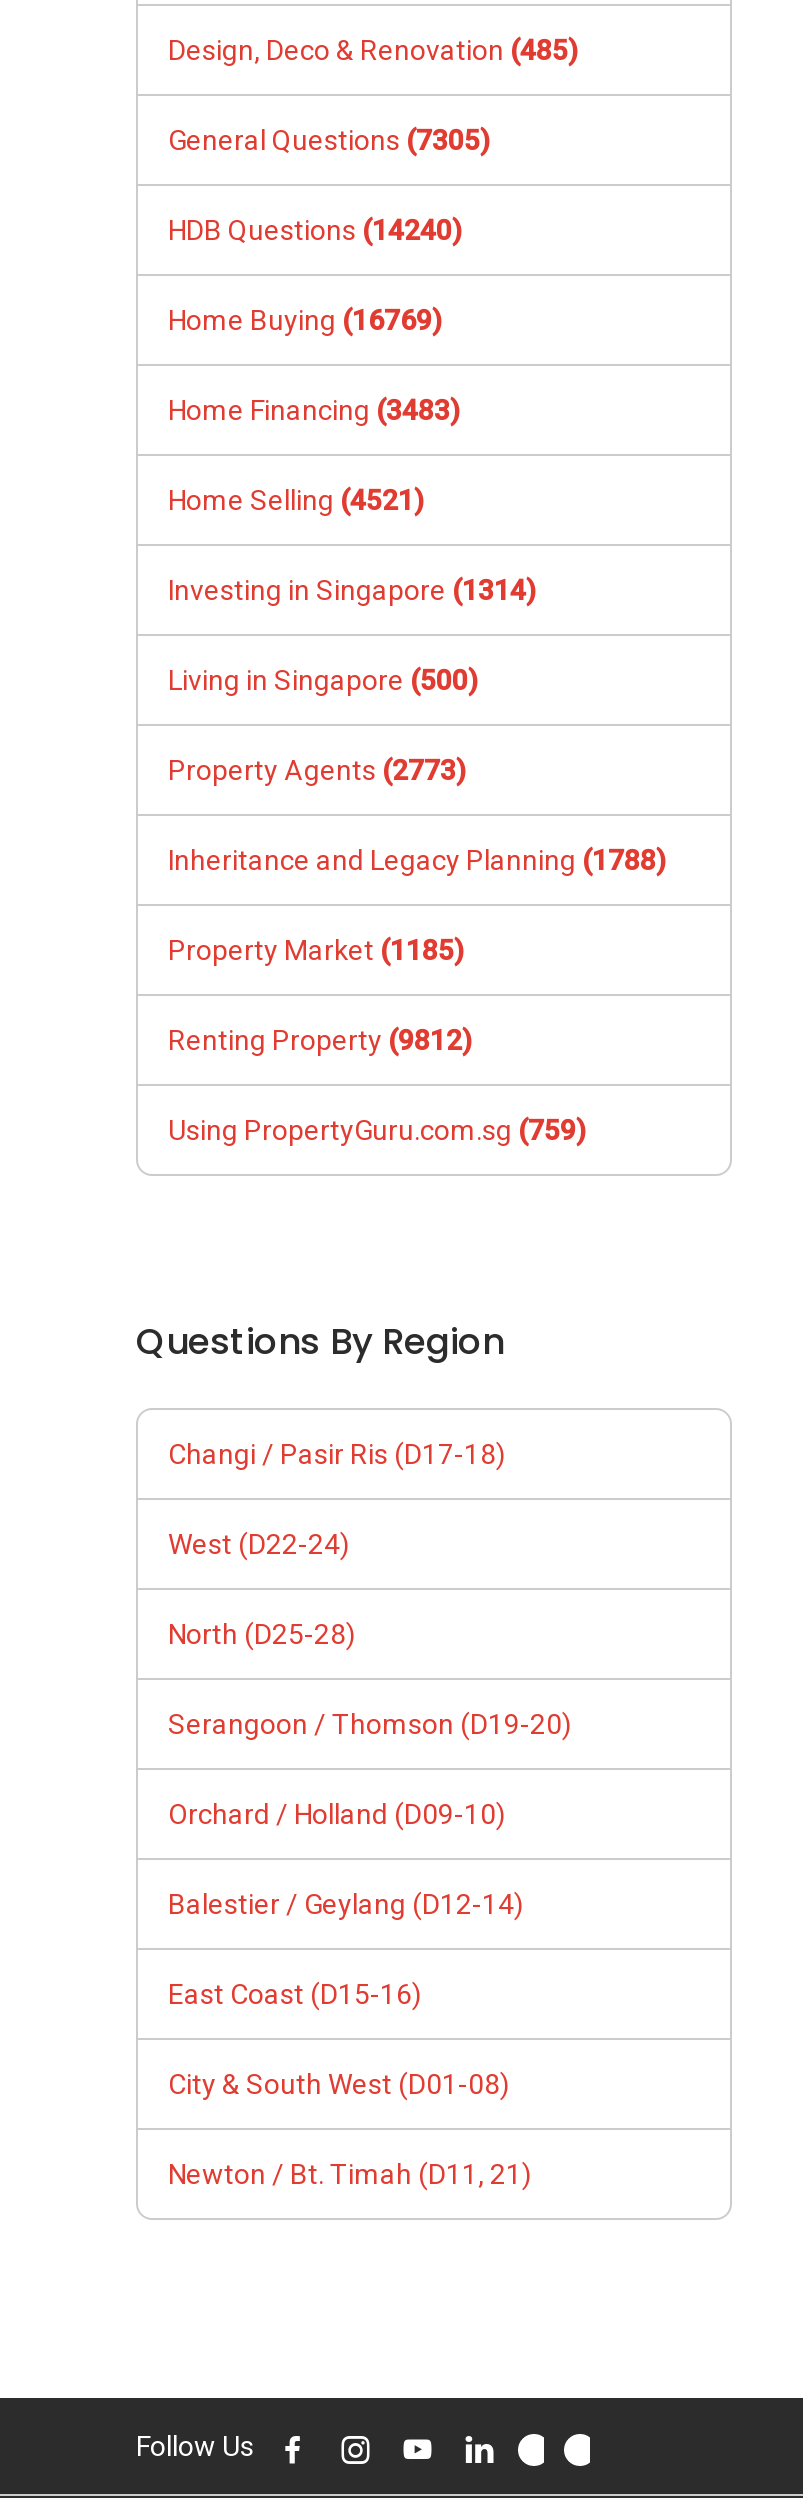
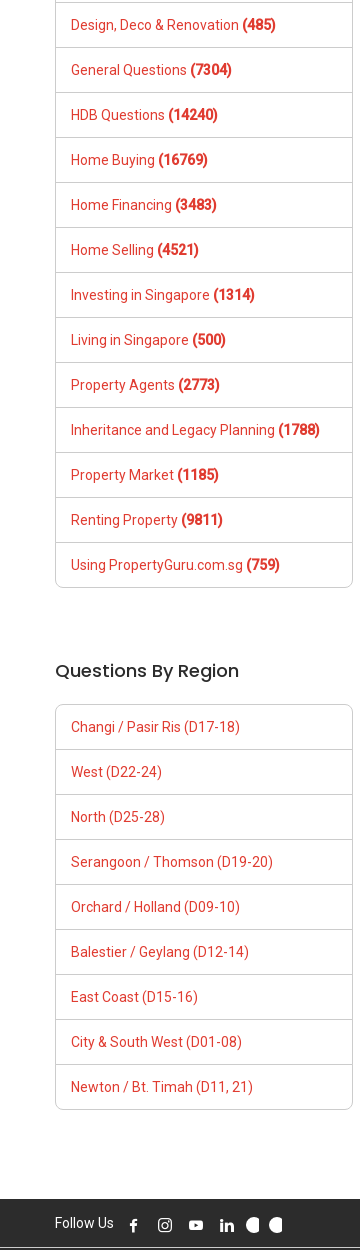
[168,125,490,157] General Questions (7305) -> [71,62,232,78] General Questions (7304)
[168,1025,472,1057] Renting Property (9812) -> [71,512,223,528] Renting Property (9811)

